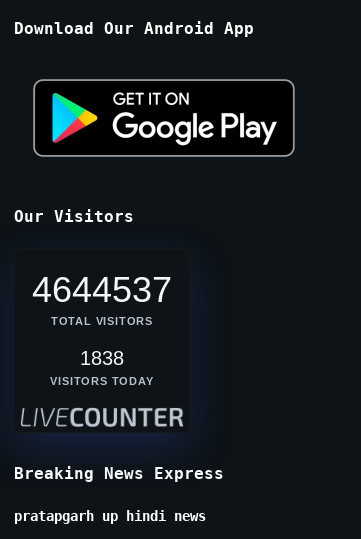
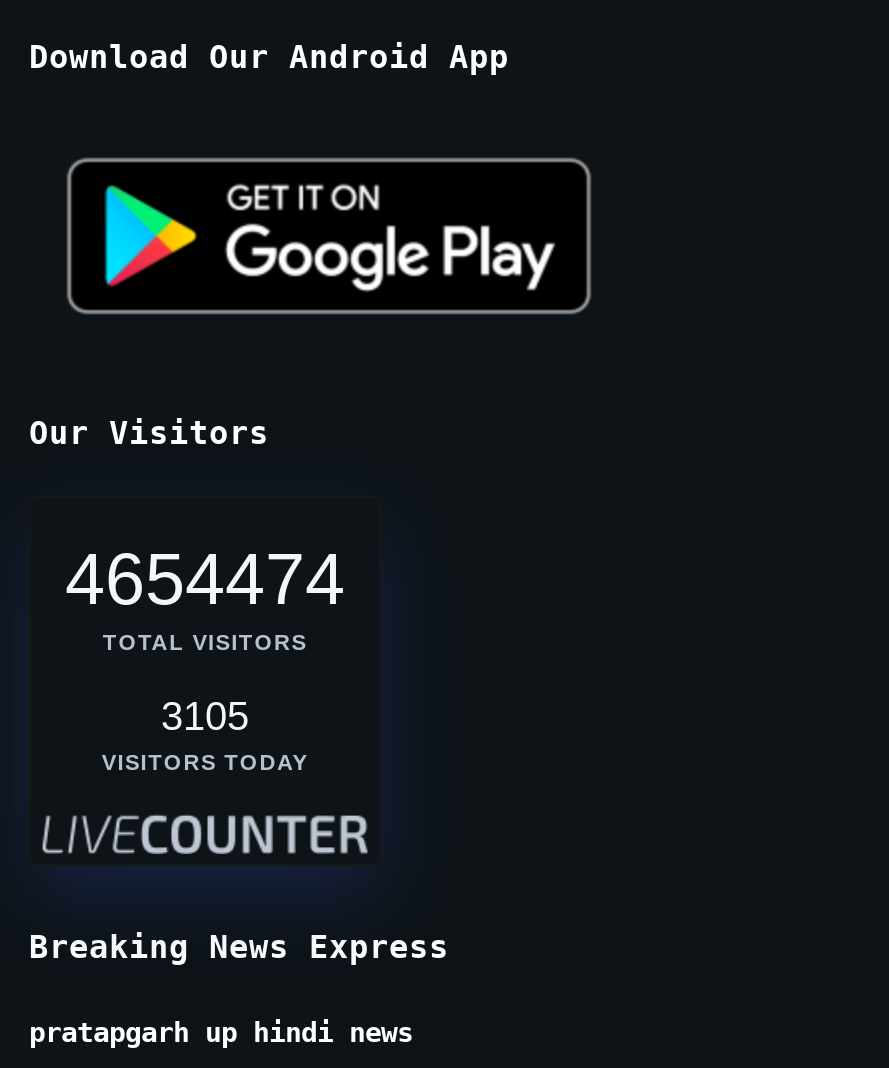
[32,268,172,309] 4644537 -> [65,537,345,619] 4654474
[80,346,124,368] 1838 -> [161,693,249,737] 3105

